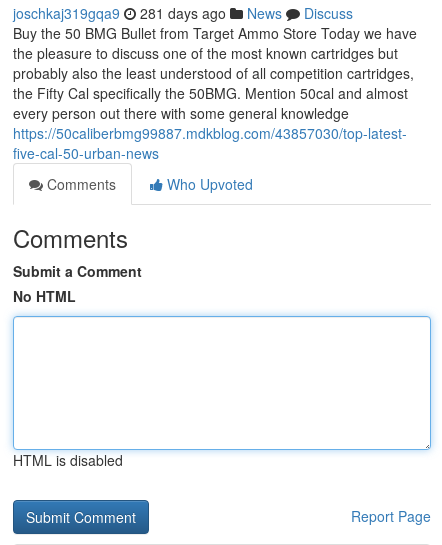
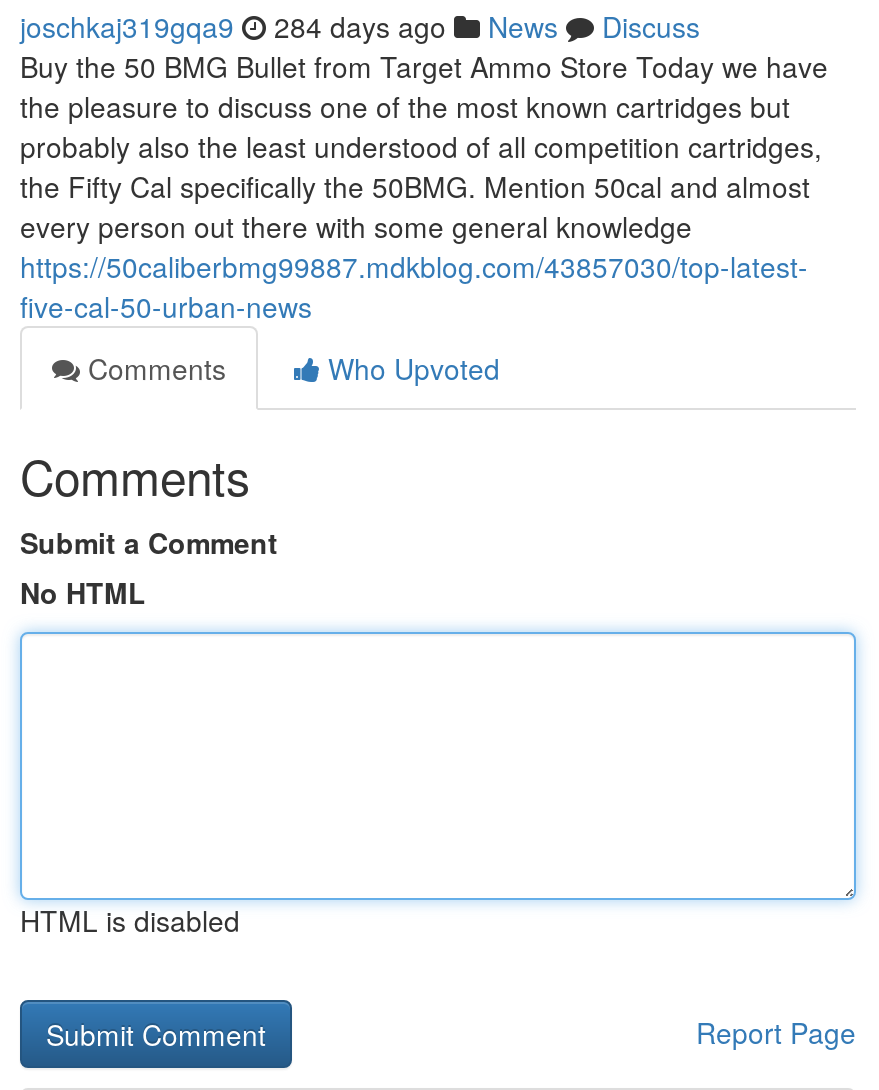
[13,3,353,23] joschkaj319gqa9 281 days ago News Discuss -> [20,6,700,46] joschkaj319gqa9 284 days ago News Discuss

